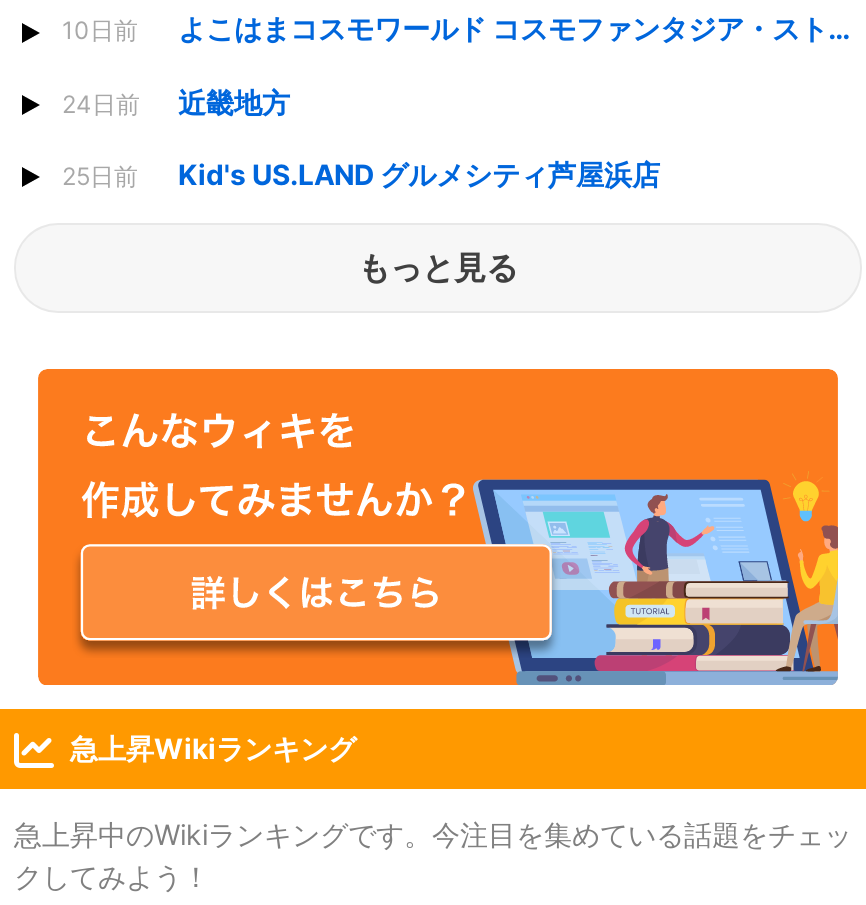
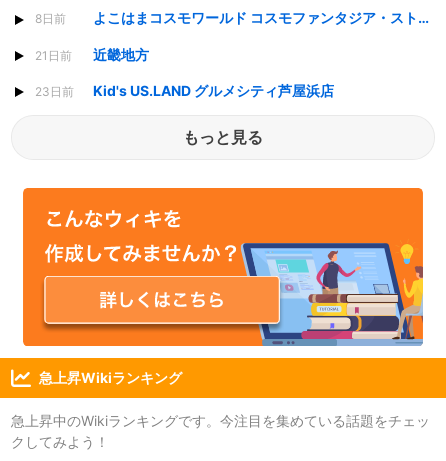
[62,16,138,46] 10日前 -> [35,11,66,26] 8日前
[62,84,290,118] 24日前 近畿地方 -> [35,45,149,62] 21日前 近畿地方
[62,156,660,190] 25日前 Kid's US.LAND グルメシティ芦屋浜店 -> [35,82,334,99] 23日前 Kid's US.LAND グルメシティ芦屋浜店

